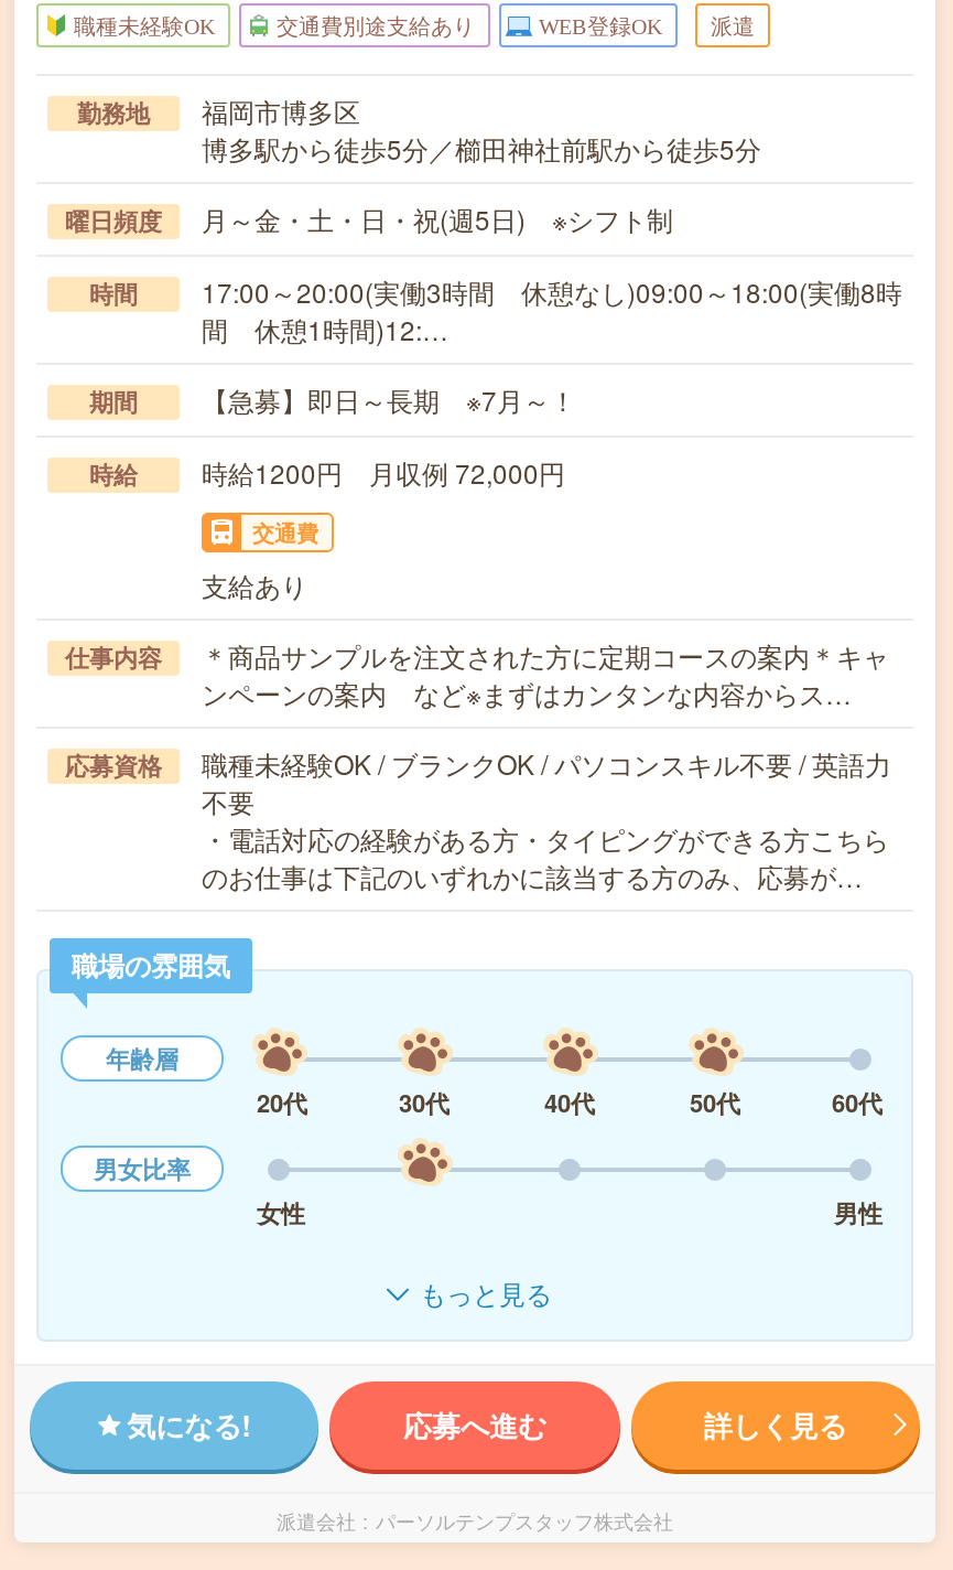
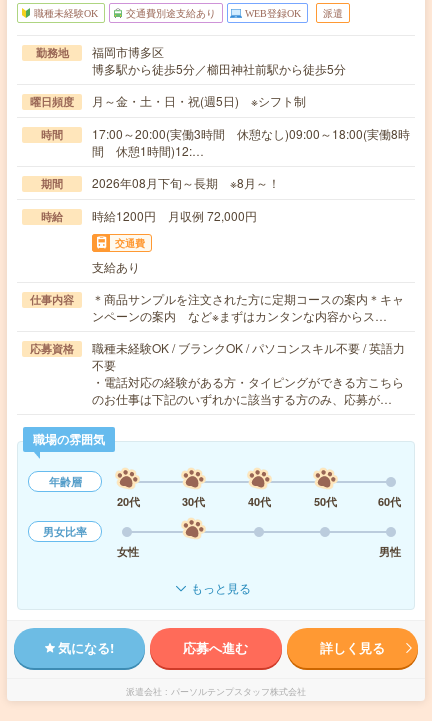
[202,380,576,418] 【急募】即日～長期 ※7月～！ -> [92,174,280,191] 2026年08月下旬～長期 ※8月～！

